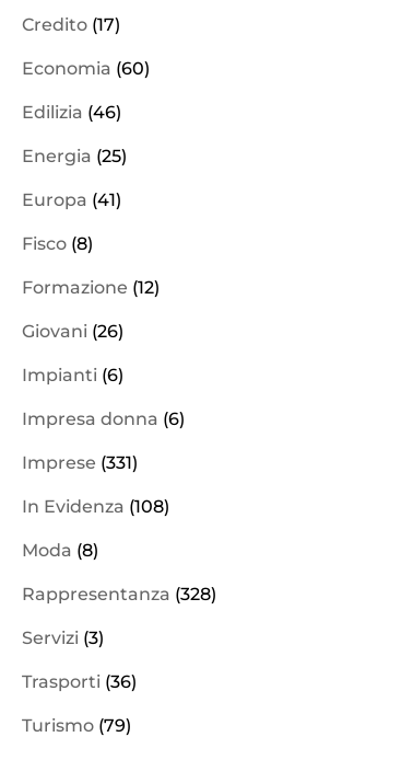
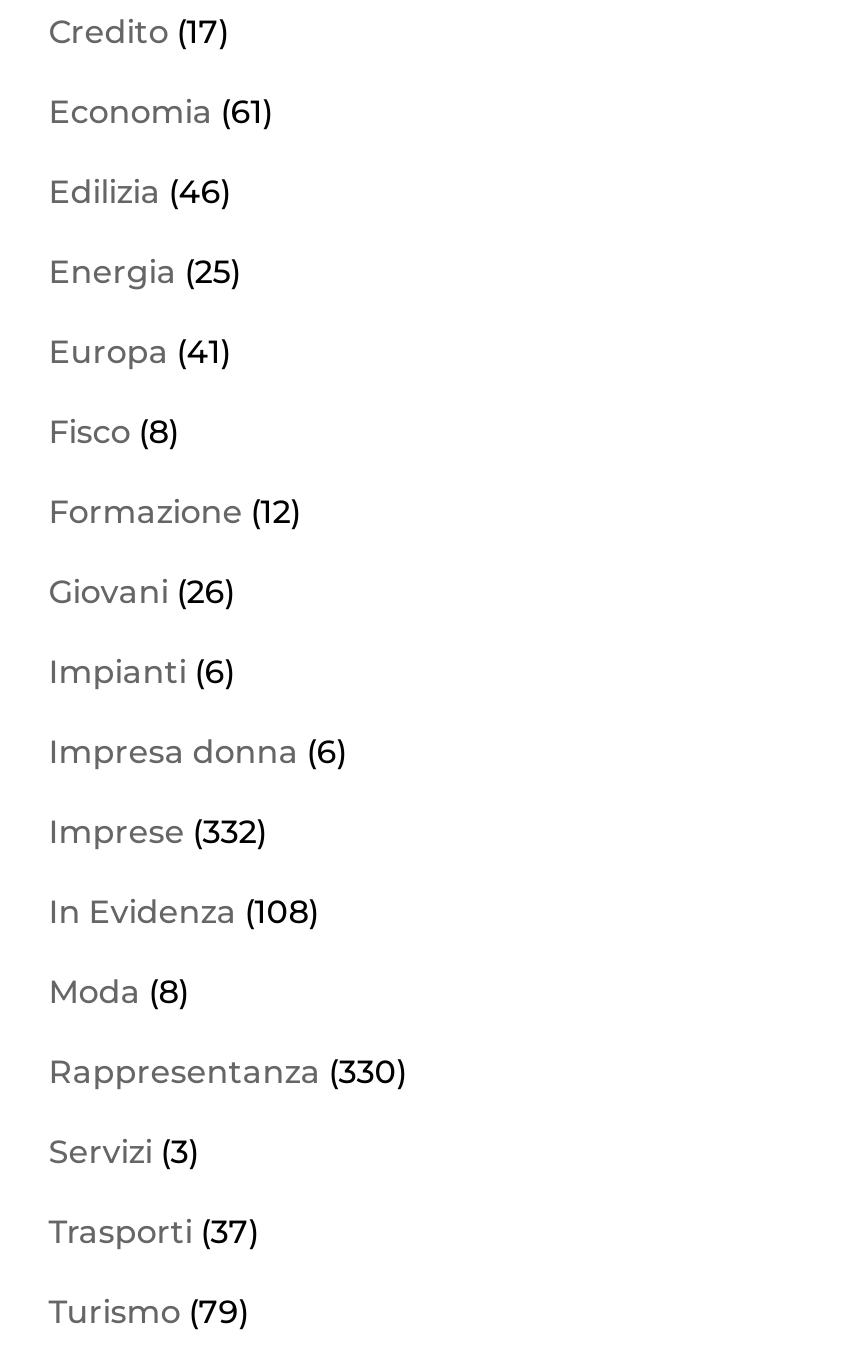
[22,58,149,79] Economia (60) -> [49,93,273,131] Economia (61)
[22,452,137,473] Imprese (331) -> [49,813,267,851] Imprese (332)
[22,584,216,604] Rappresentanza (328) -> [49,1053,407,1091] Rappresentanza (330)
[22,671,136,692] Trasporti (36) -> [49,1213,259,1251] Trasporti (37)

